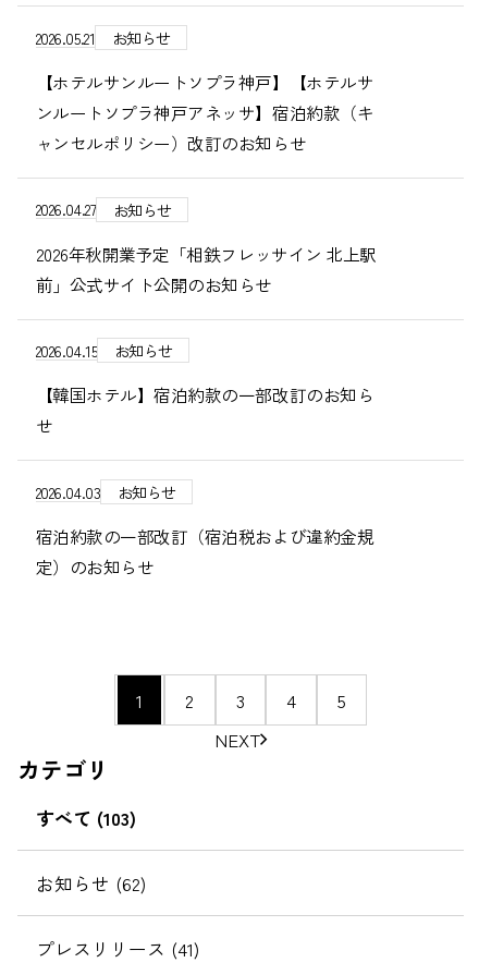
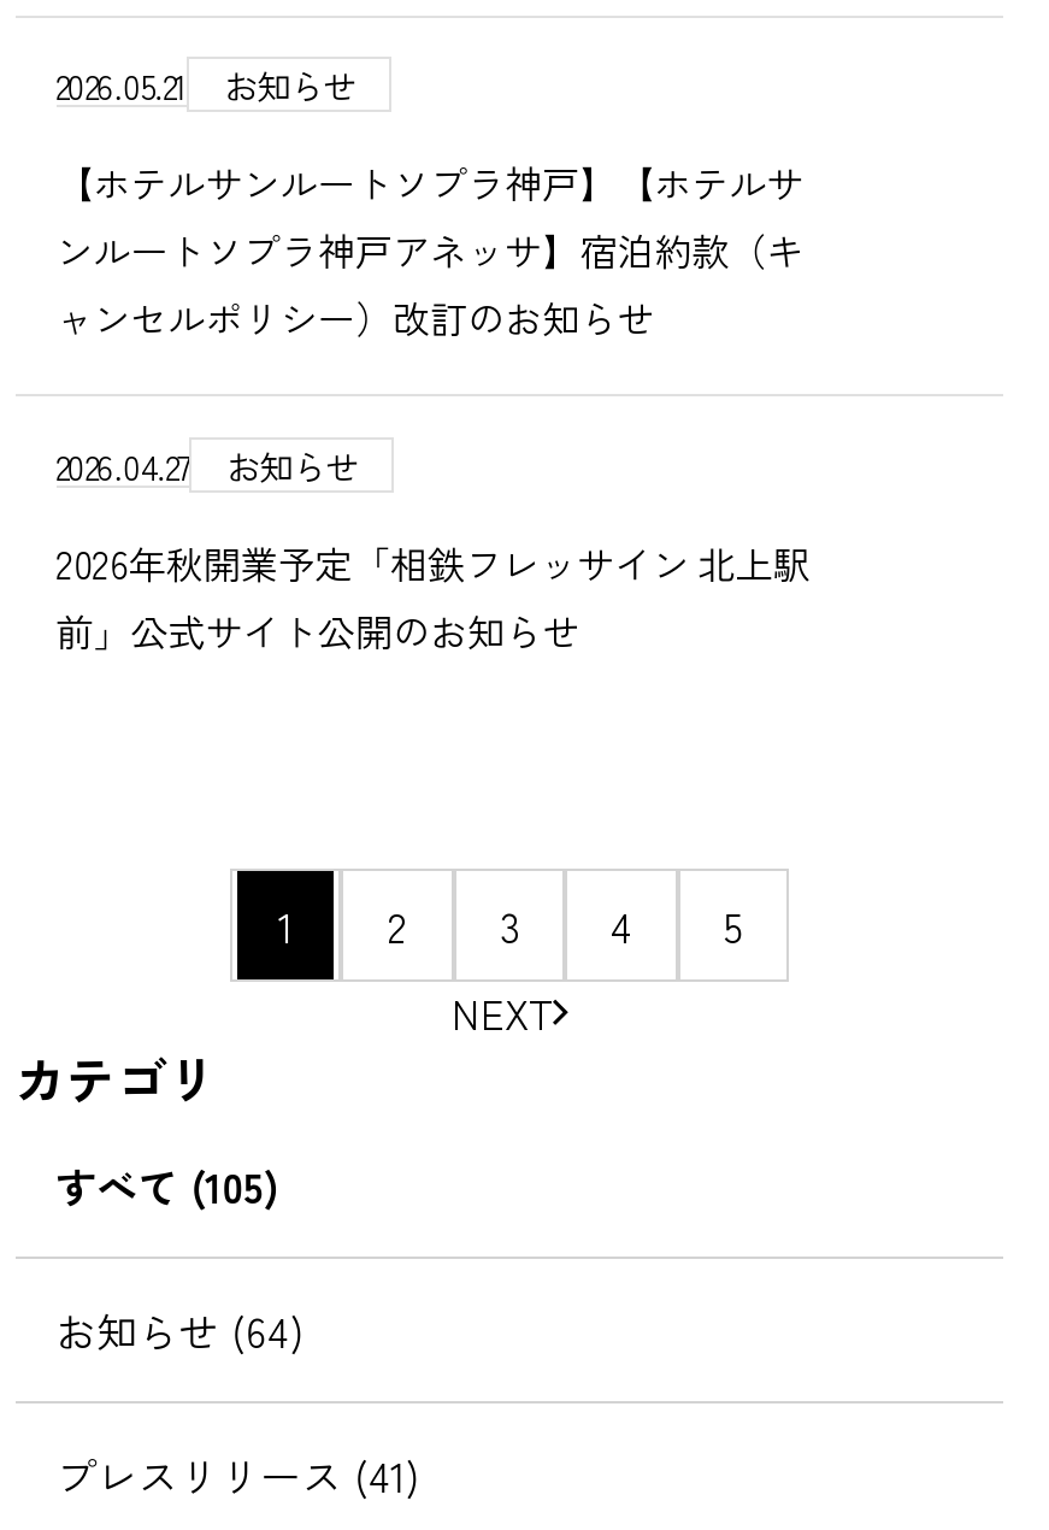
[35,339,374,579] 2026.04.15 | お知らせ | 【韓国ホテル】宿泊約款の一部改訂のお知ら | せ | 2026.04.03 | お知らせ | 宿泊約款の一部改訂（宿泊税および違約金規 | 定）のお知らせ -> none
[35,804,136,831] すべて (103) -> [56,1155,277,1215] すべて (105)
[35,869,145,896] お知らせ (62) -> [56,1299,301,1359] お知らせ (64)

